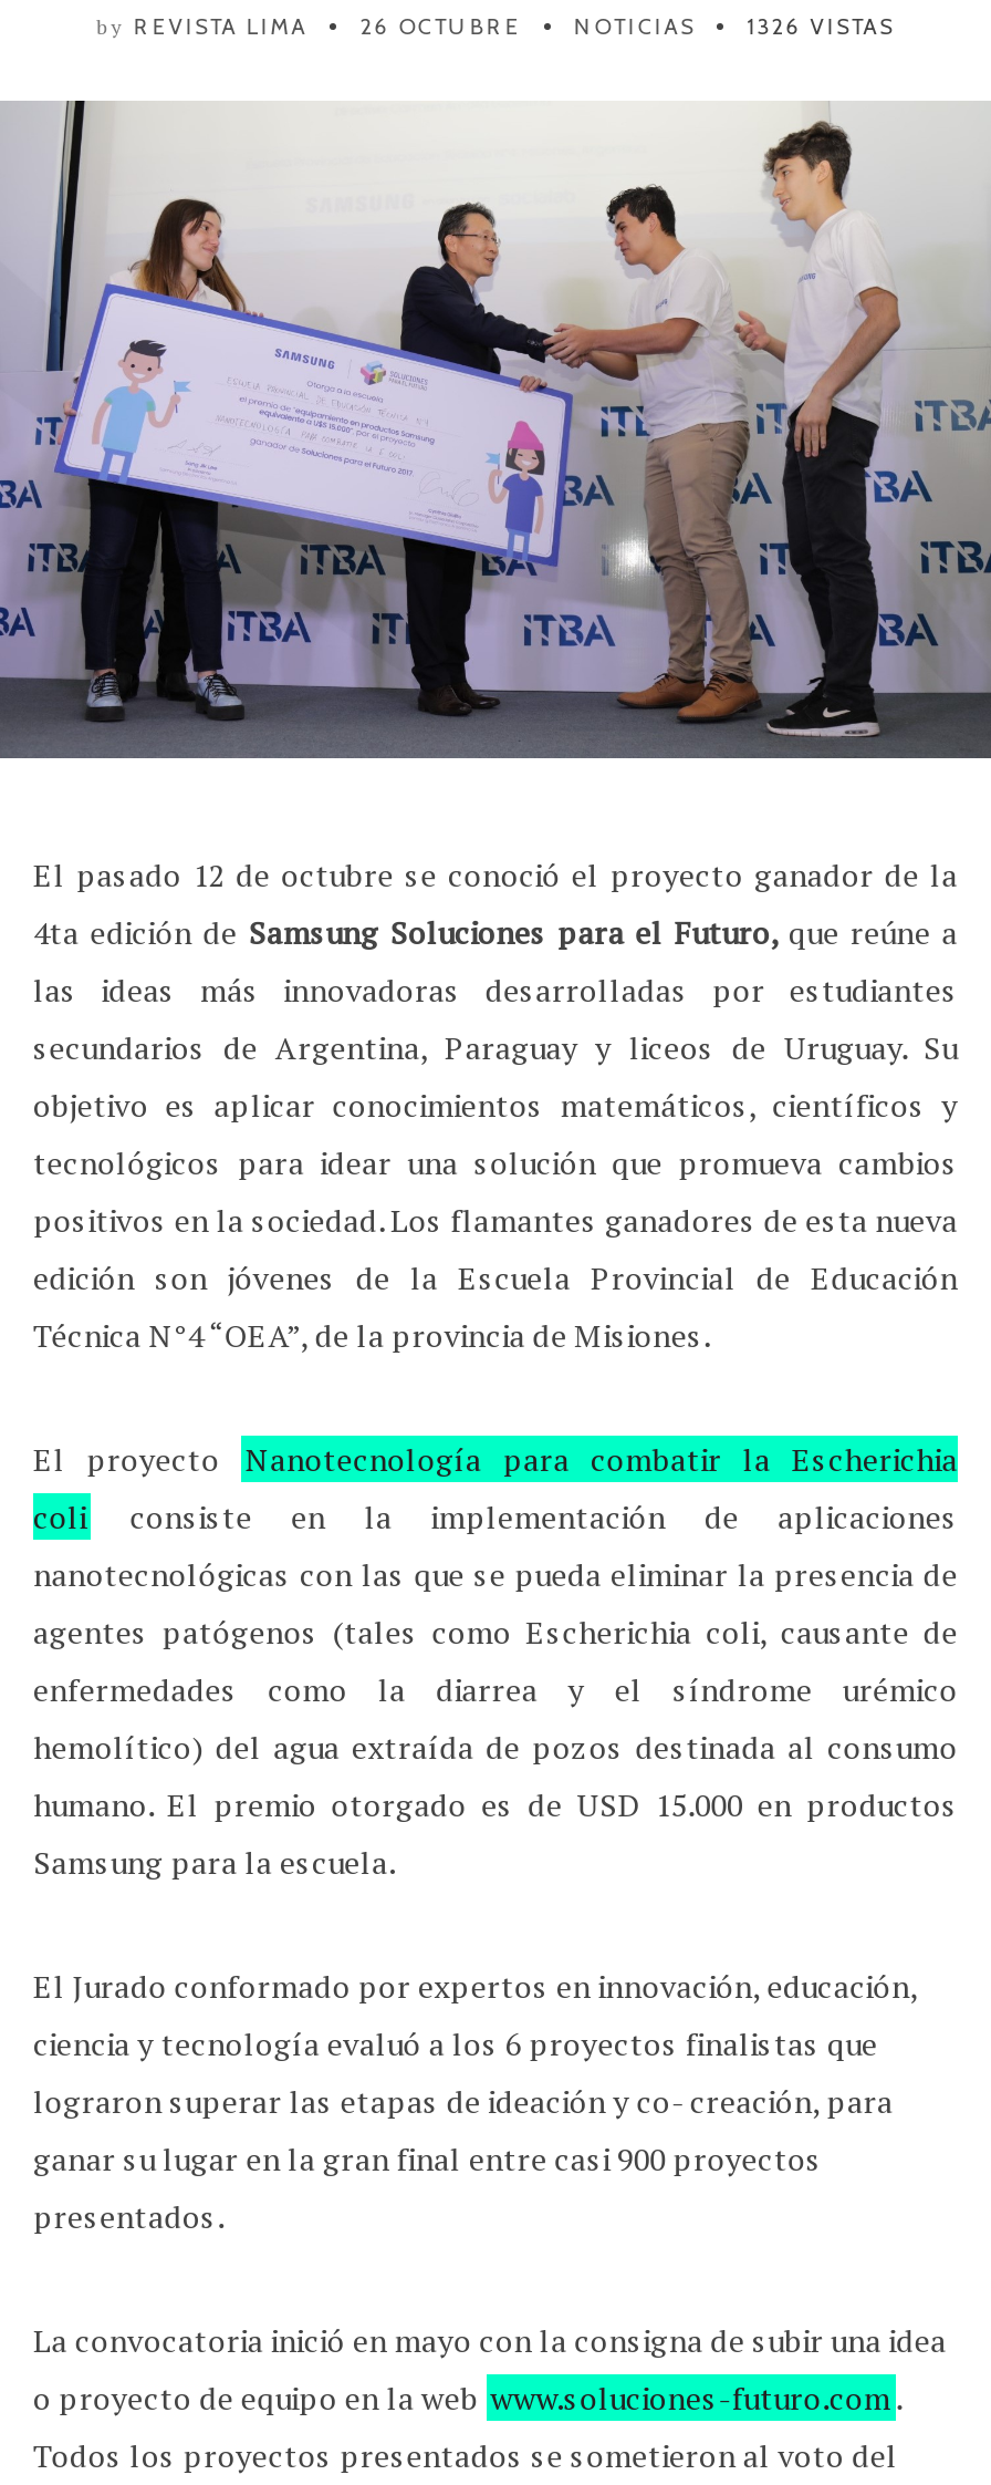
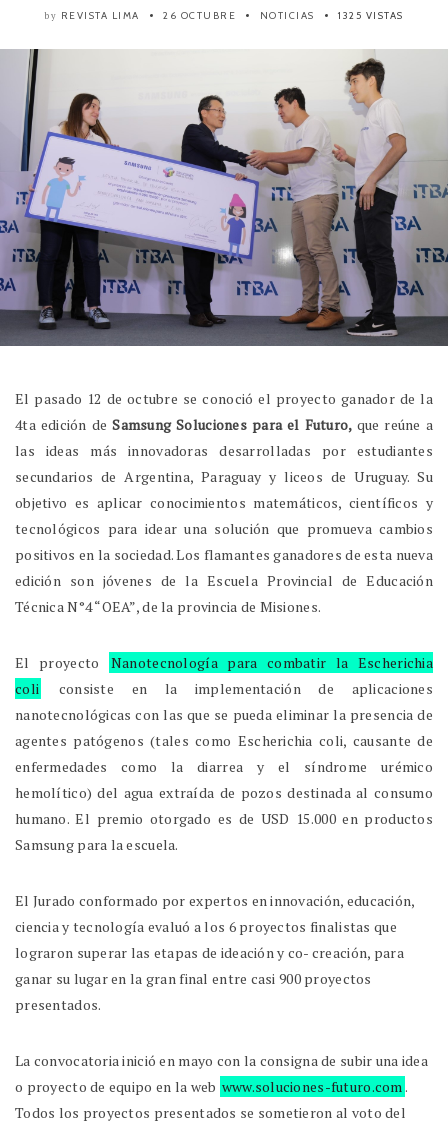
[97,12,894,41] by REVISTA LIMA 26 OCTUBRE NOTICIAS 1326 VISTAS -> [44,9,404,22] by REVISTA LIMA 26 OCTUBRE NOTICIAS 1325 VISTAS

